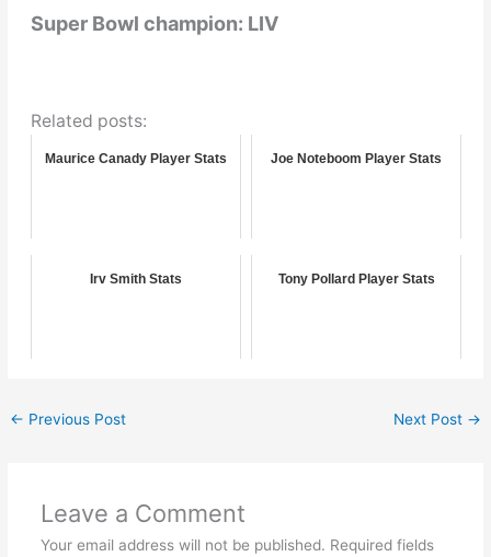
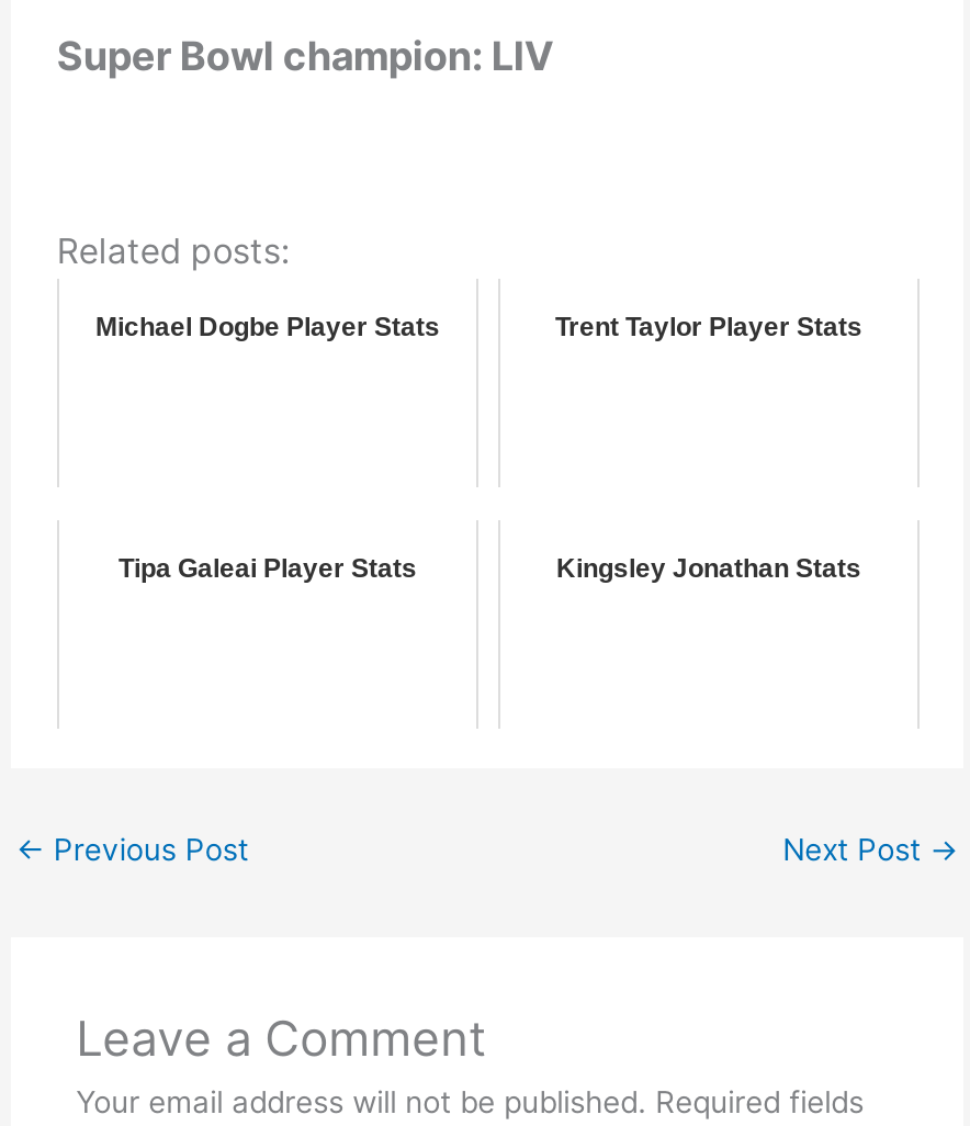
[45,151,442,166] Maurice Canady Player Stats | Joe Noteboom Player Stats -> [95,311,862,342] Michael Dogbe Player Stats | Trent Taylor Player Stats
[90,271,435,286] Irv Smith Stats | Tony Pollard Player Stats -> [118,552,861,583] Tipa Galeai Player Stats | Kingsley Jonathan Stats

